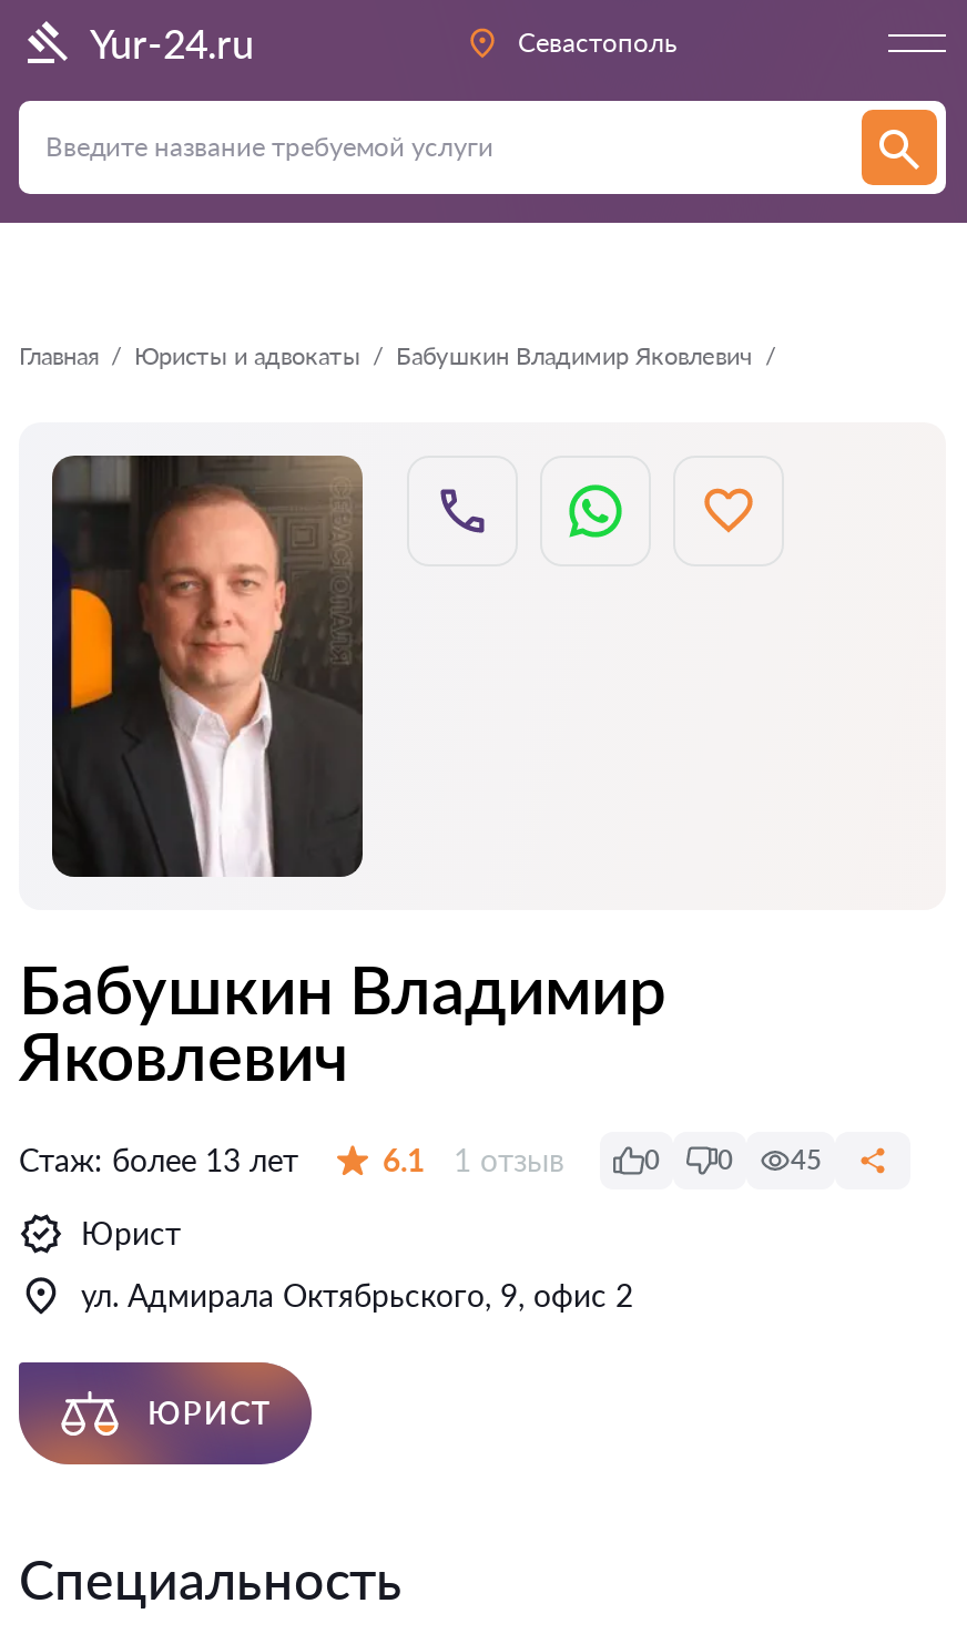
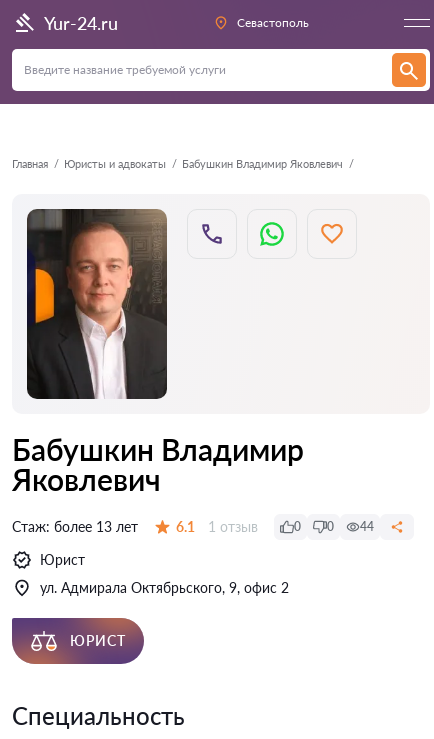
[791,1143,822,1176] 45 -> [360,519,374,534] 44

